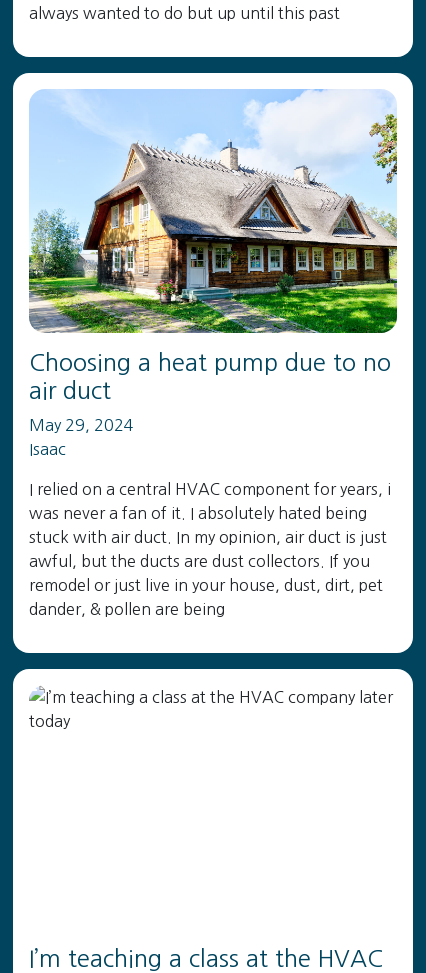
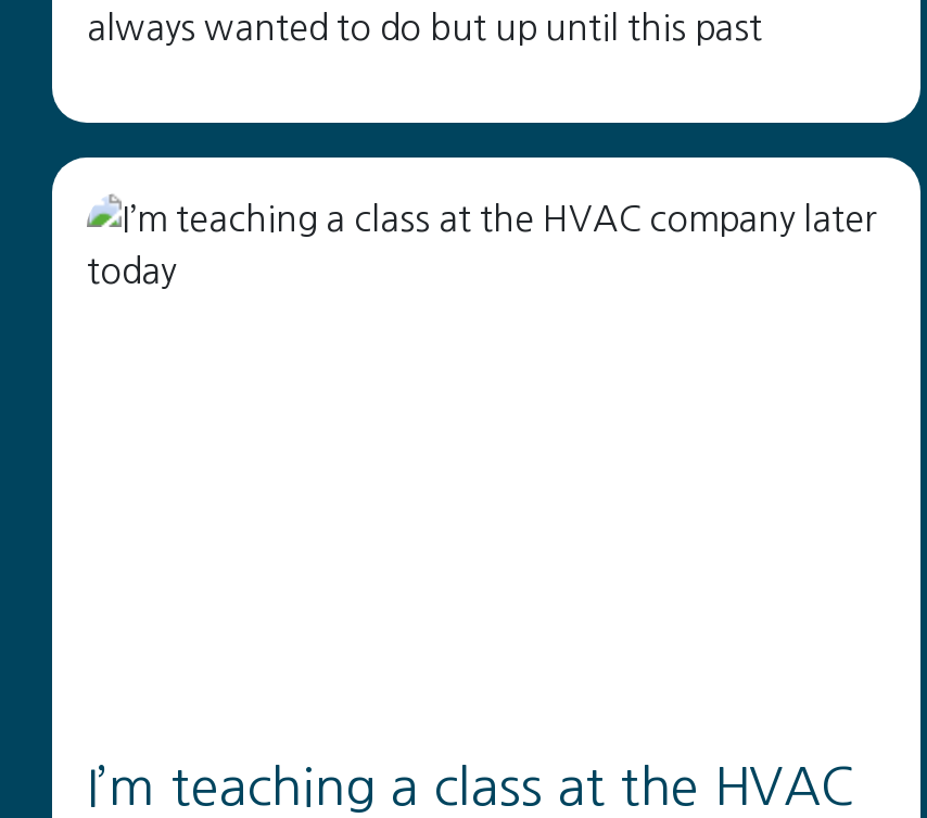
[28,88,398,617] [image] | Choosing a heat pump due to no | air duct | May 29, 2024 | Isaac | I relied on a central HVAC component for years, i | was never a fan of it. I absolutely hated being | stuck with air duct. In my opinion, air duct is just | awful, but the ducts are dust collectors. If you | remodel or just live in your house, dust, dirt, pet | dander, & pollen are being -> none

